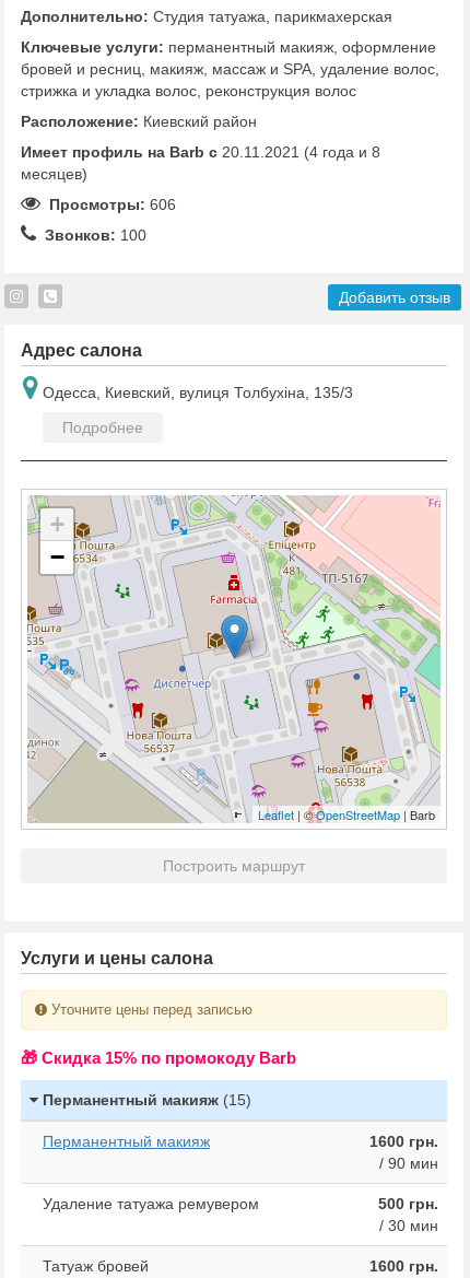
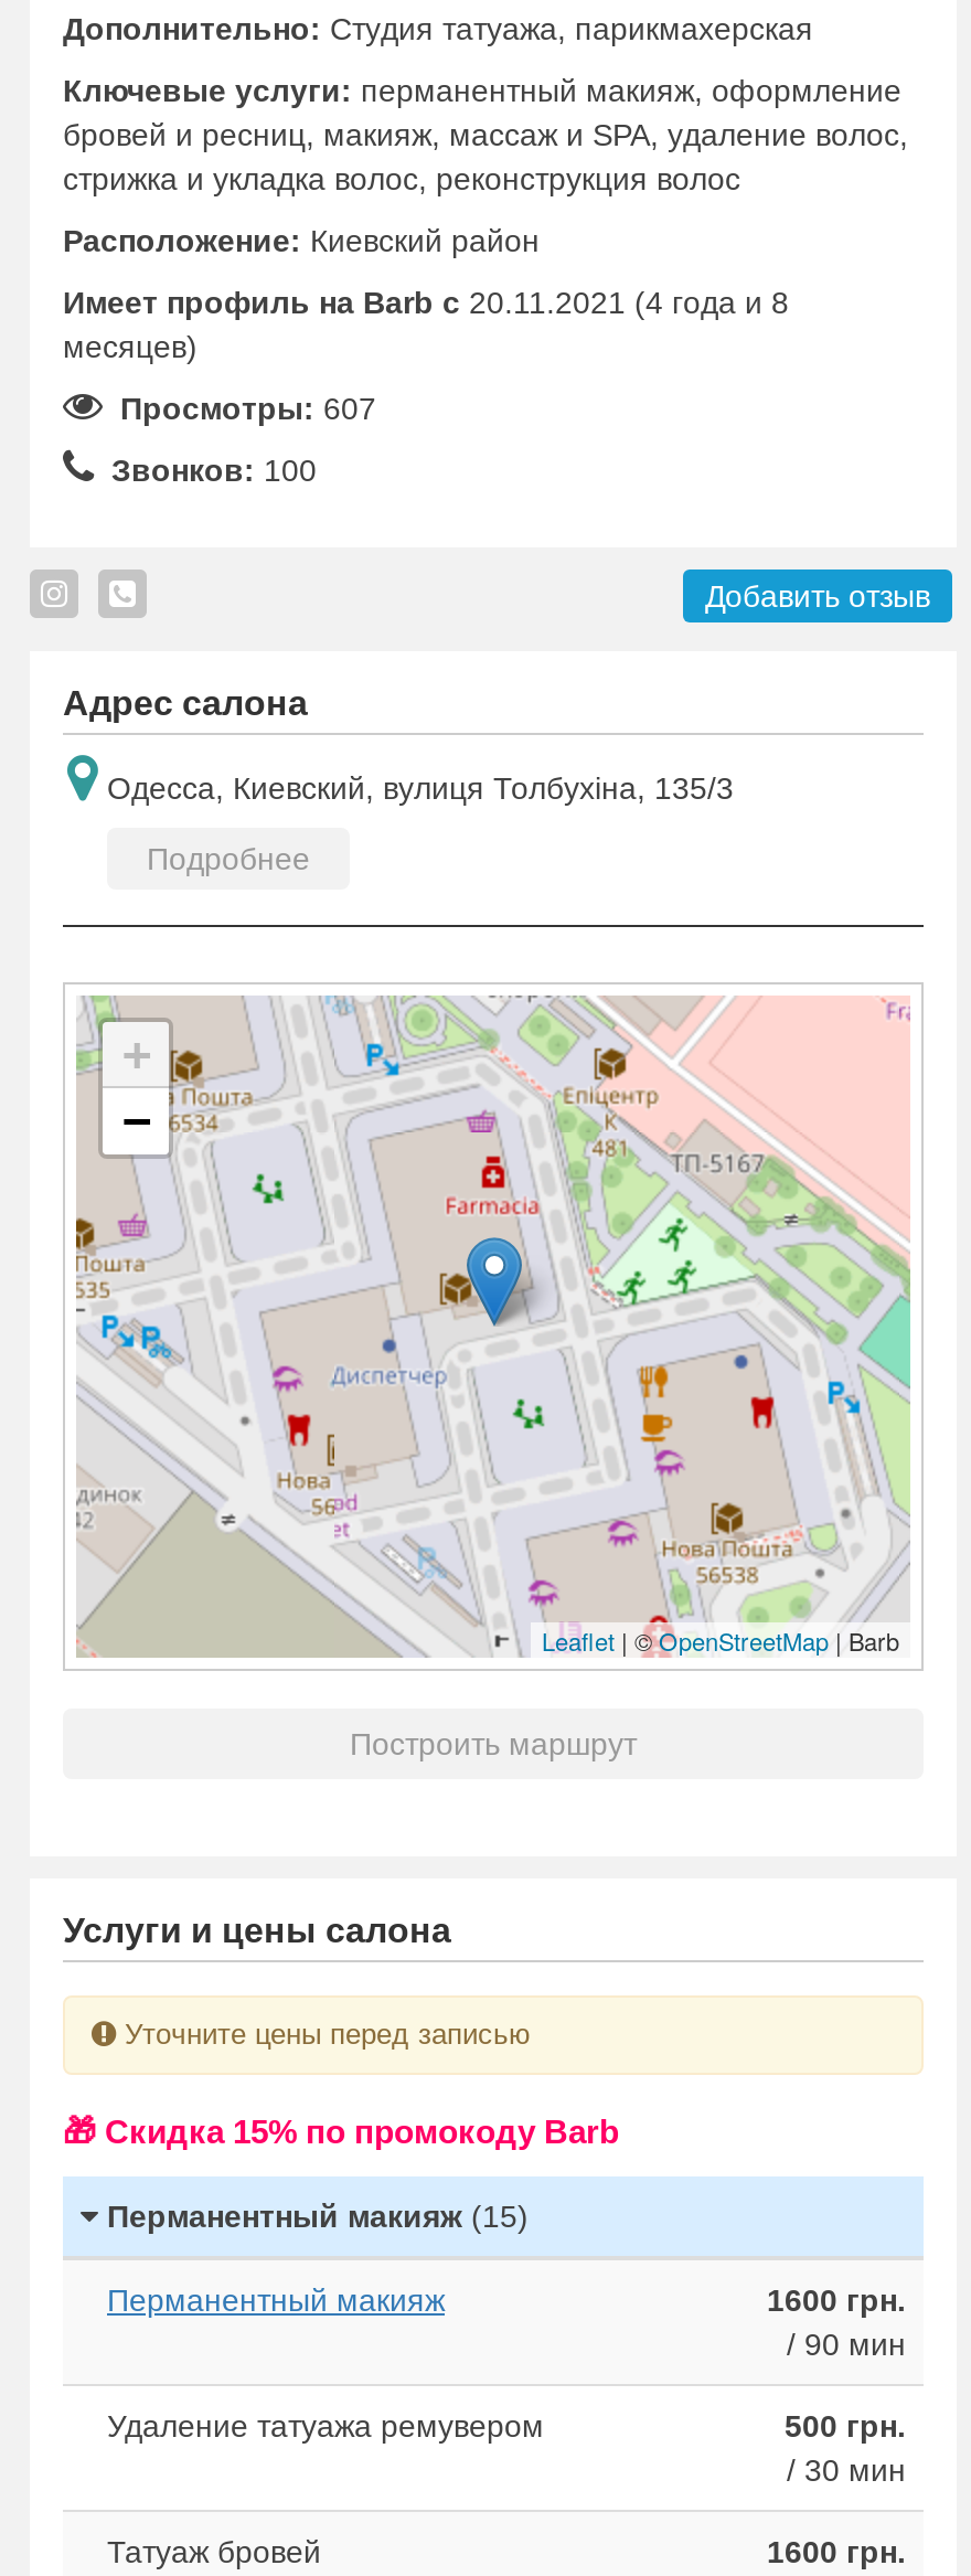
[40,196,176,213] Просмотры: 606 -> [103,391,376,426] Просмотры: 607
[154,712,192,763] [image] -> [332,1435,407,1539] [image]

